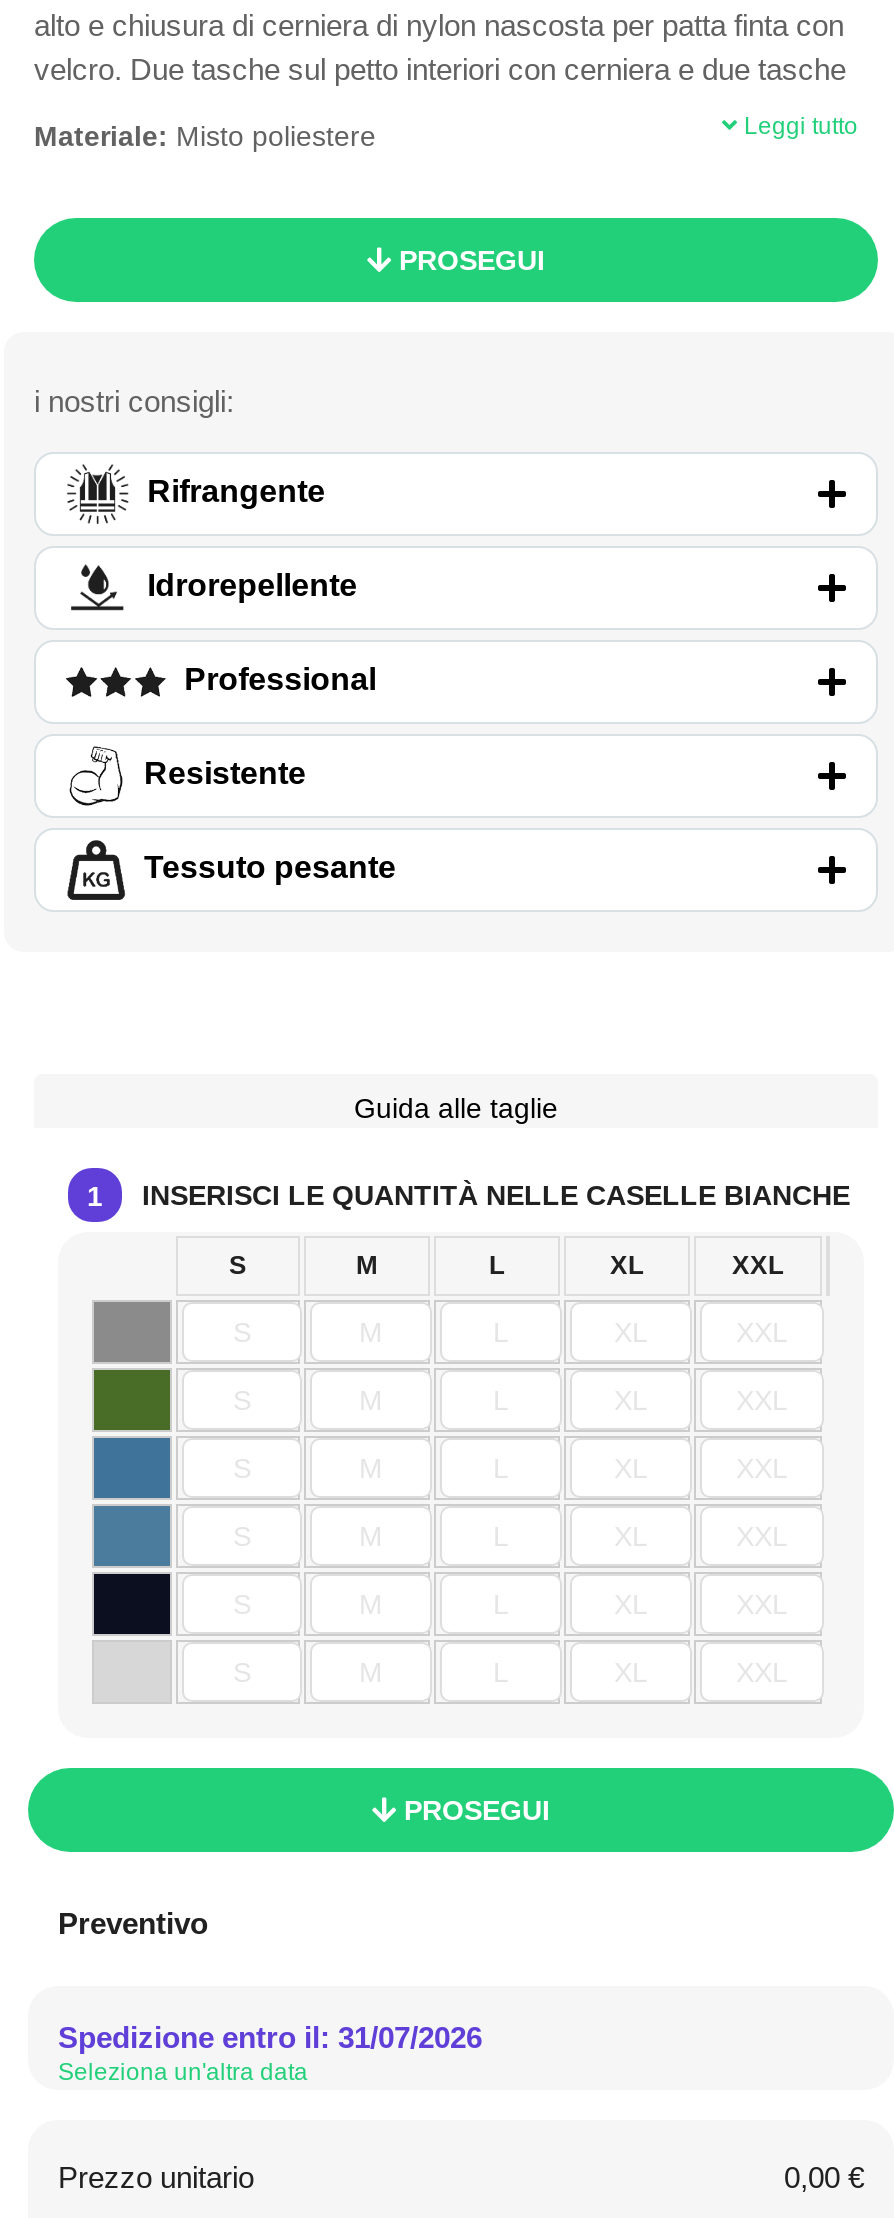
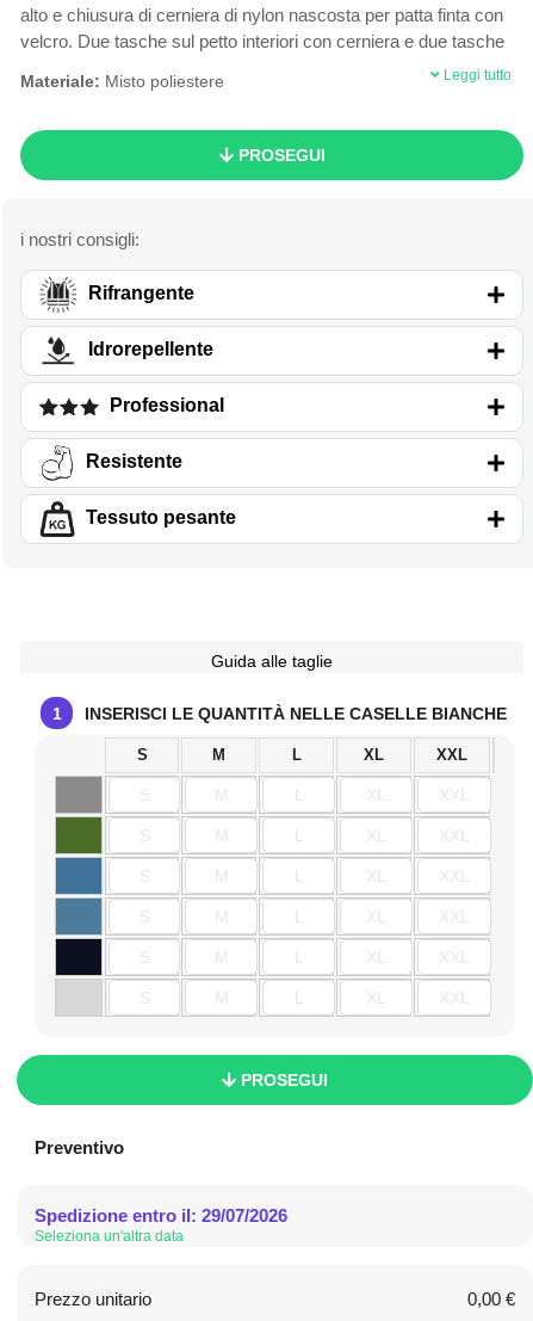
[58,2020,482,2054] Spedizione entro il: 31/07/2026 -> [35,1205,287,1226] Spedizione entro il: 29/07/2026

